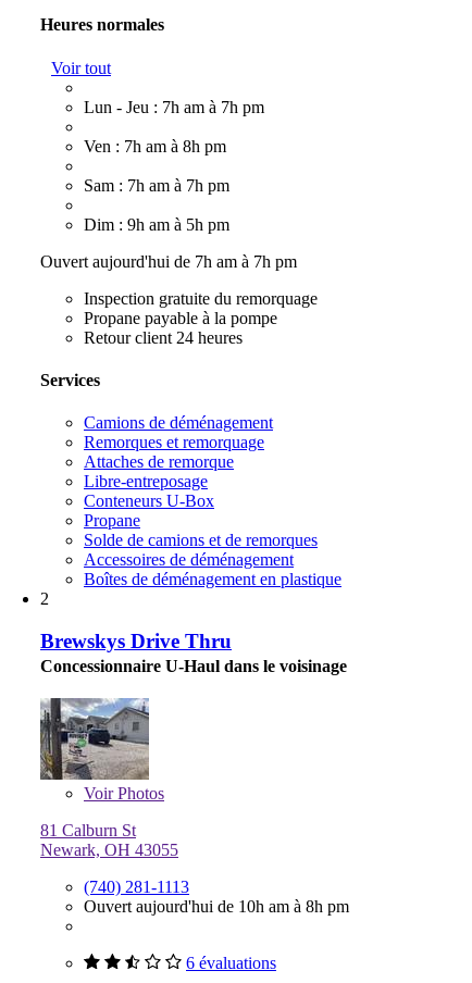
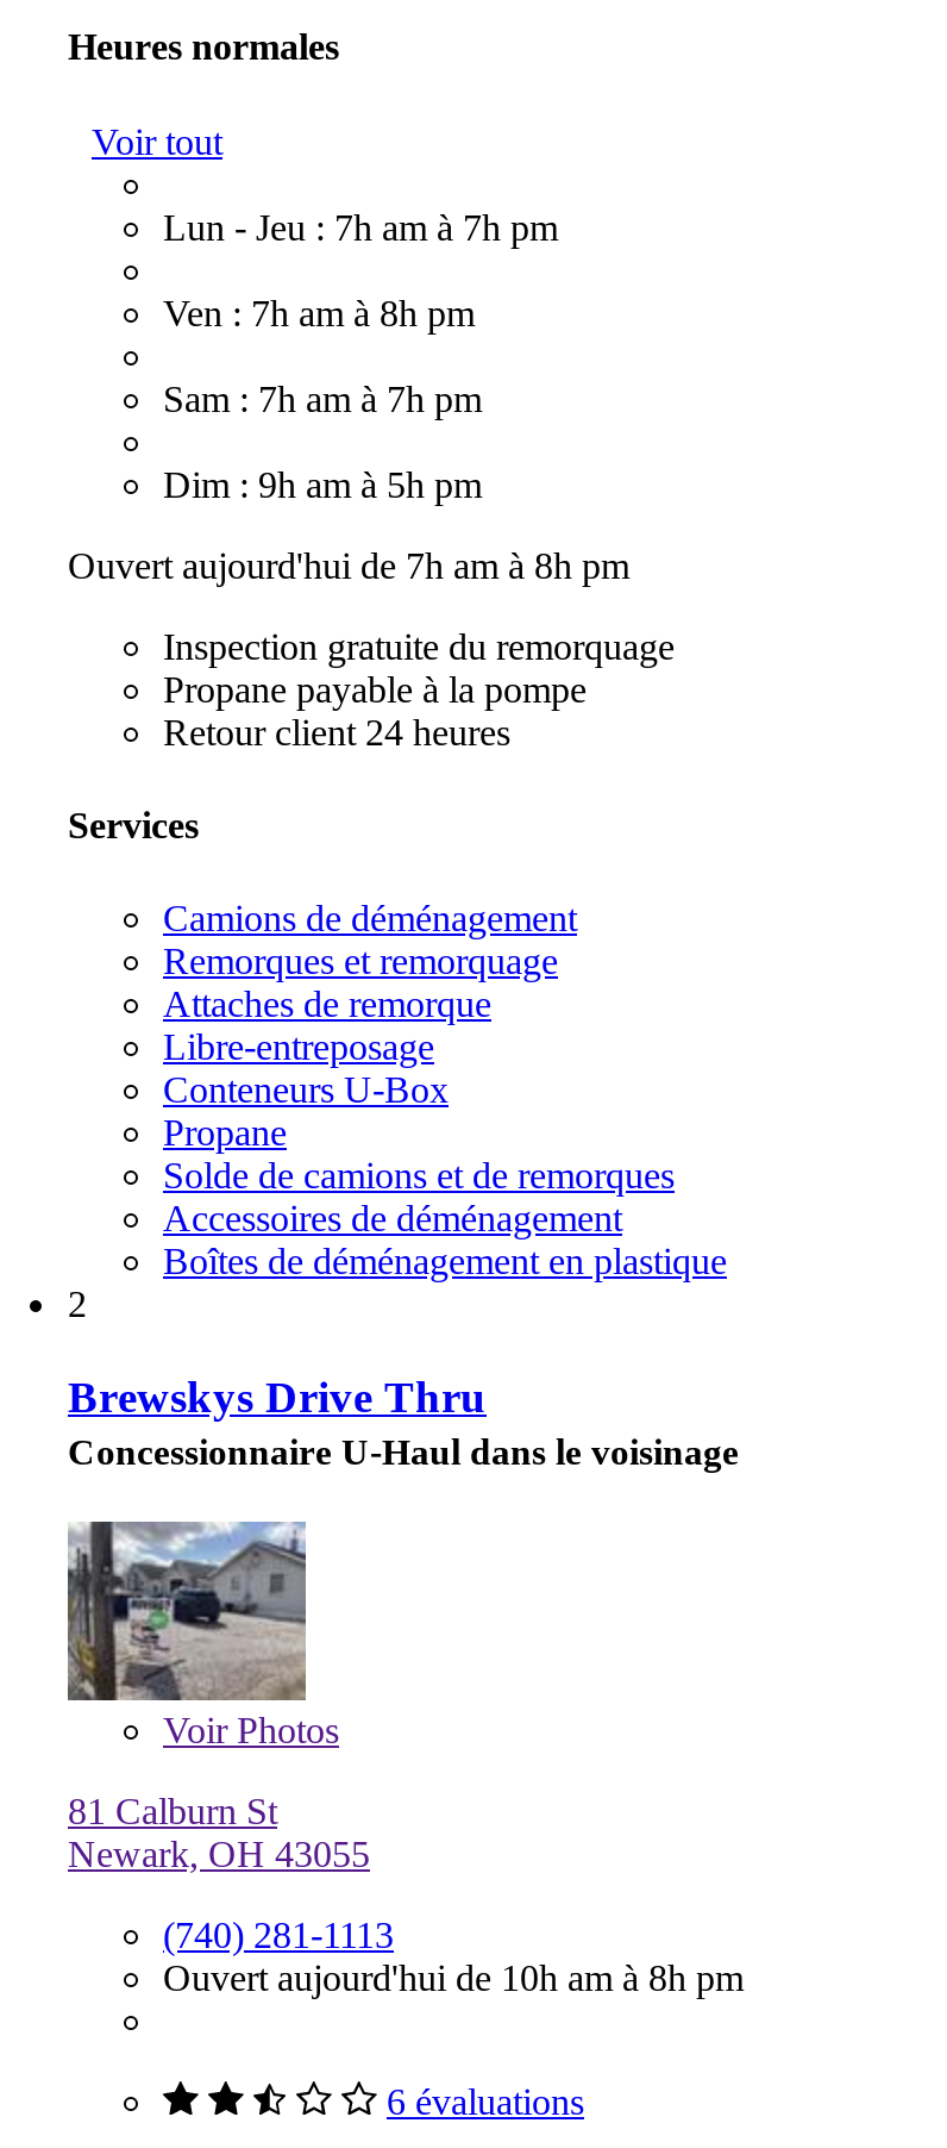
[40,252,297,270] Ouvert aujourd'hui de 7h am à 7h pm -> [68,544,629,585] Ouvert aujourd'hui de 7h am à 8h pm

